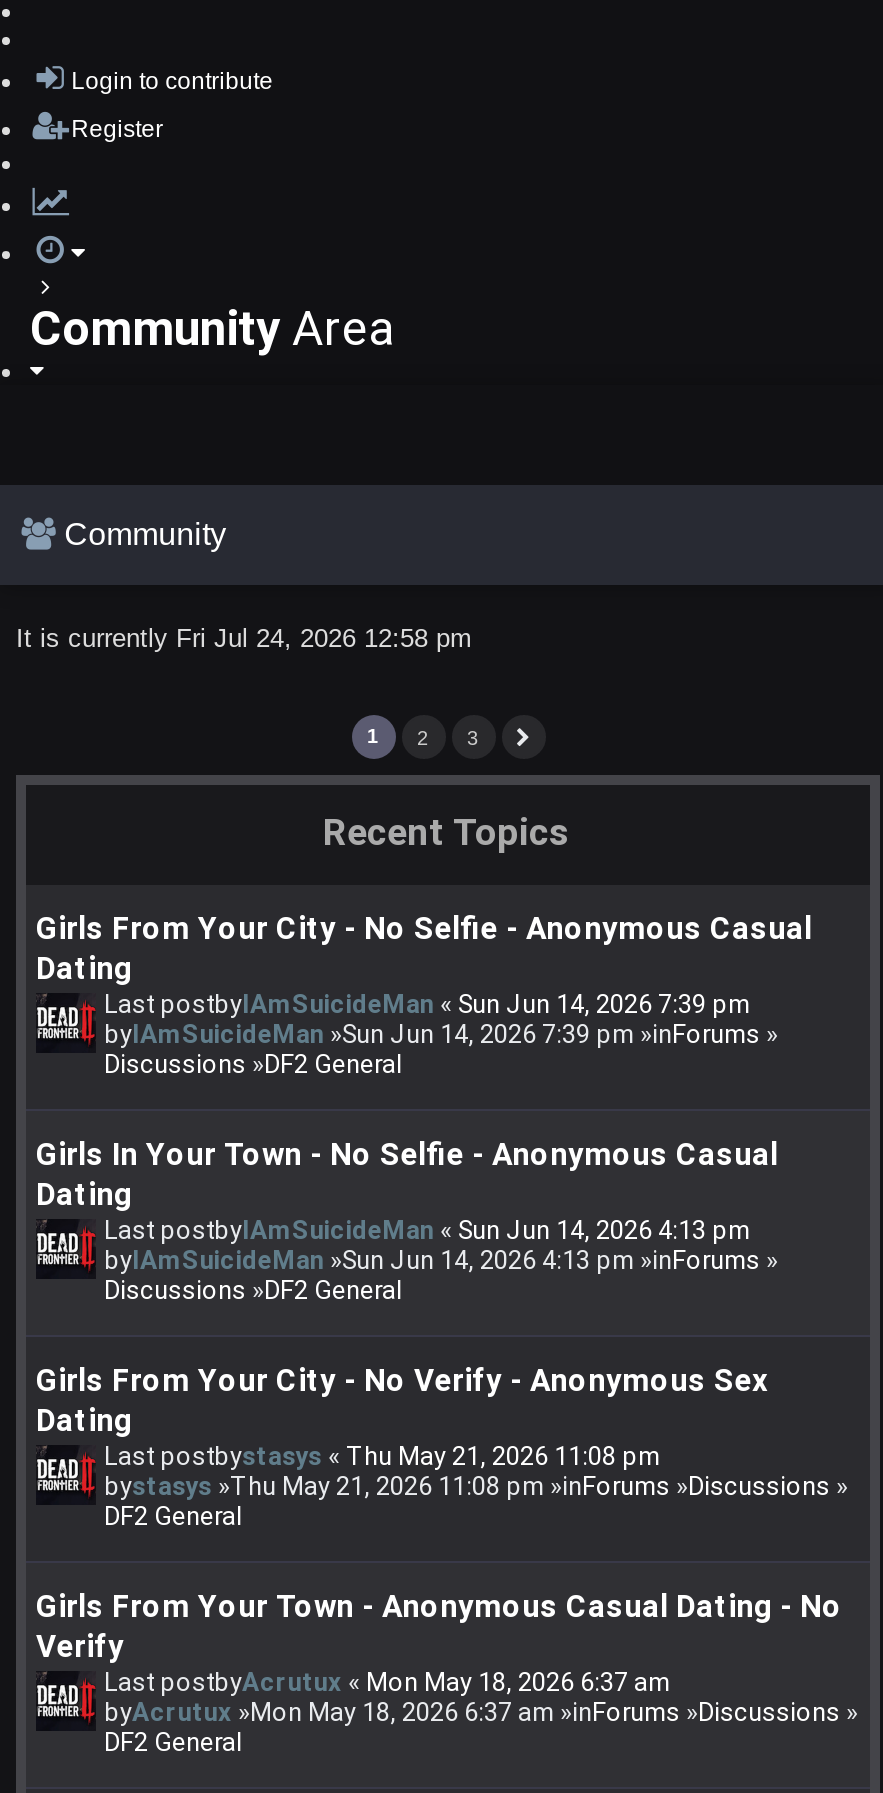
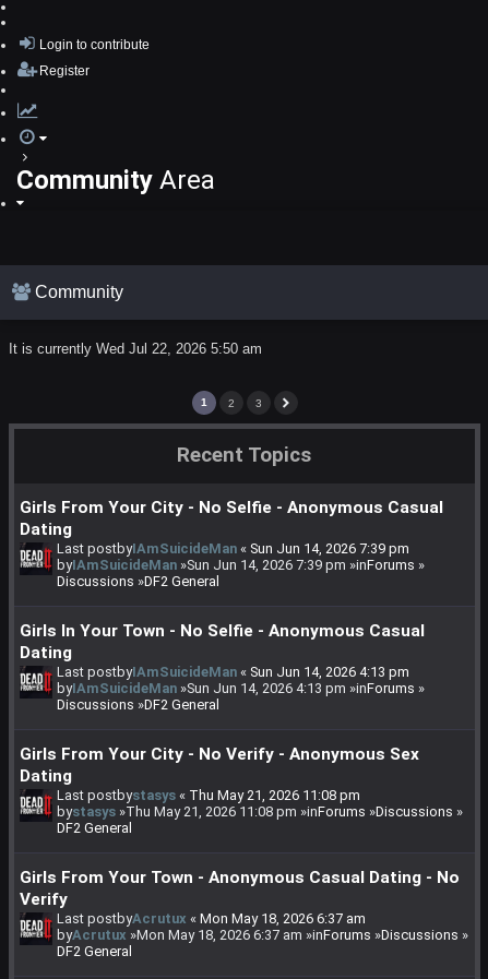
[16,623,472,653] It is currently Fri Jul 24, 2026 12:58 pm -> [9,341,262,357] It is currently Wed Jul 22, 2026 5:50 am

